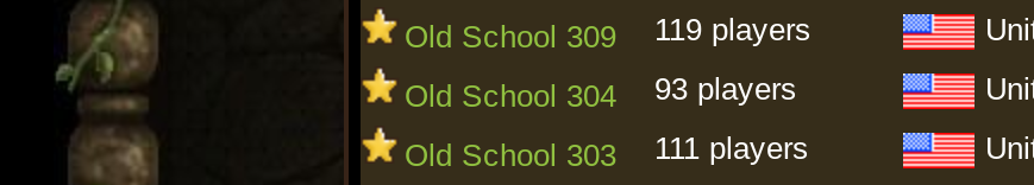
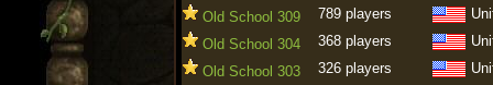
[405,12,811,55] Old School 309 119 players -> [202,5,391,25] Old School 309 789 players
[405,71,797,114] Old School 304 93 players -> [202,33,391,52] Old School 304 368 players
[405,130,809,173] Old School 303 111 players -> [202,60,391,80] Old School 303 326 players

